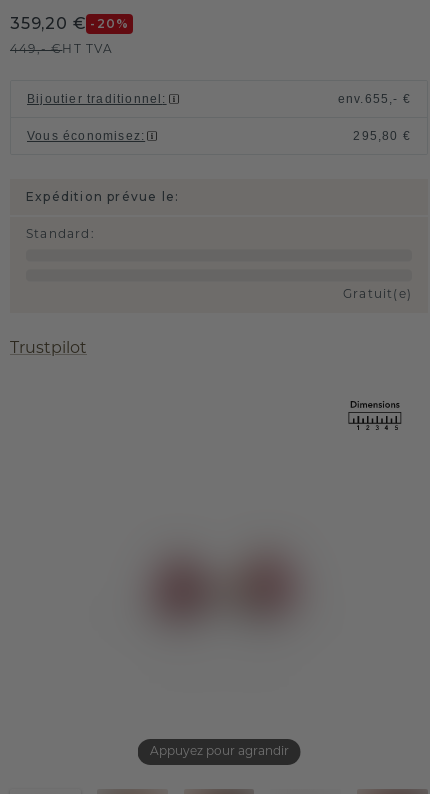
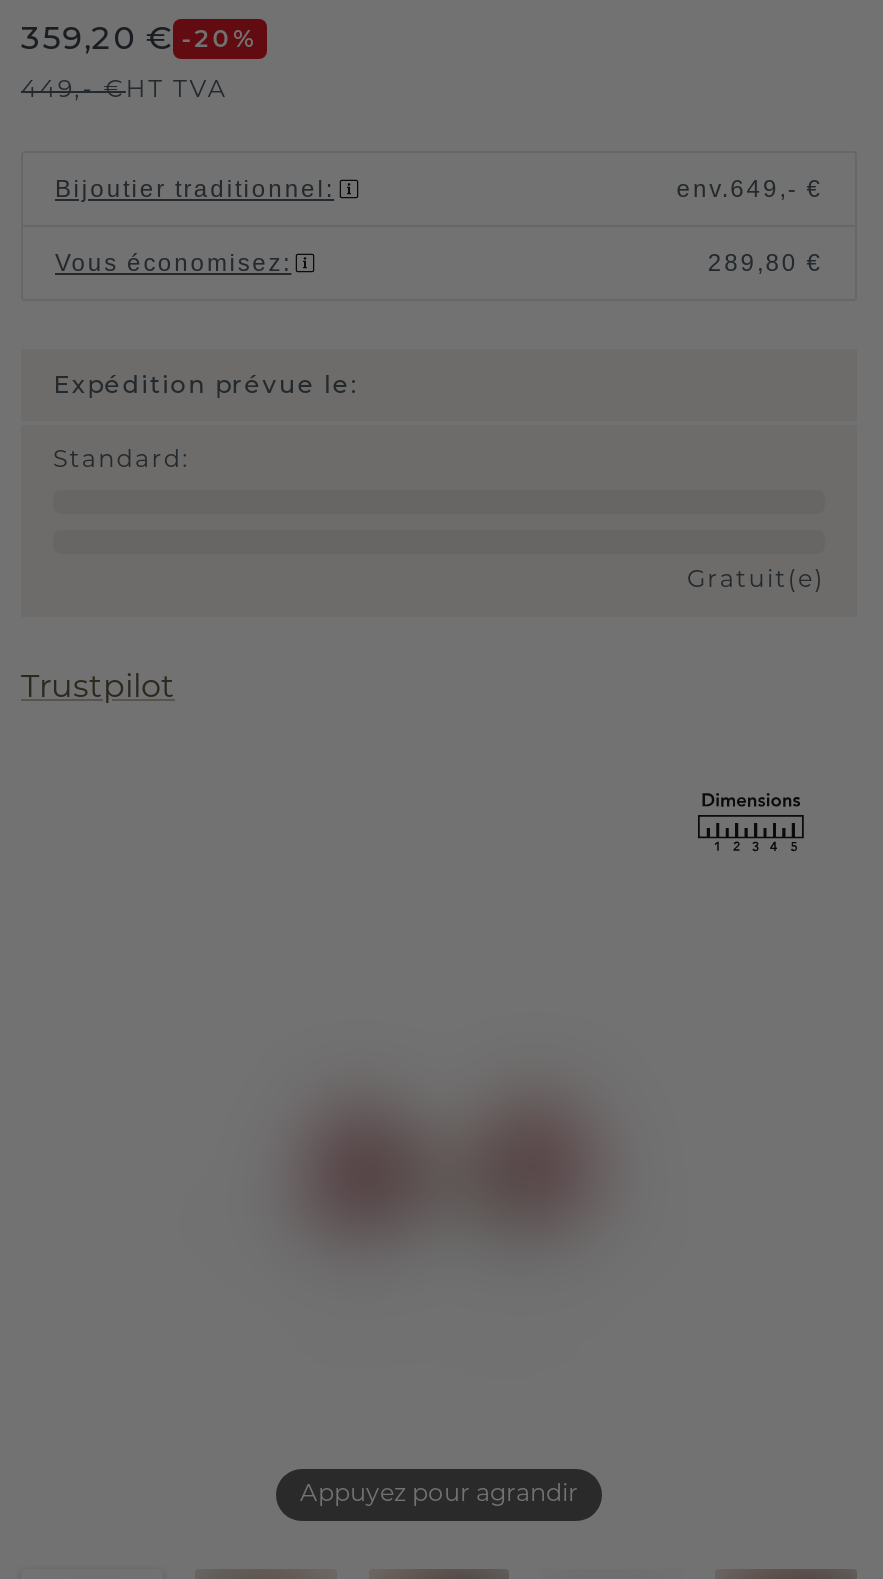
[338,92,411,106] env. 655,- € -> [677,175,823,203] env. 649,- €
[353,129,411,143] 295,80 € -> [708,249,823,277] 289,80 €

